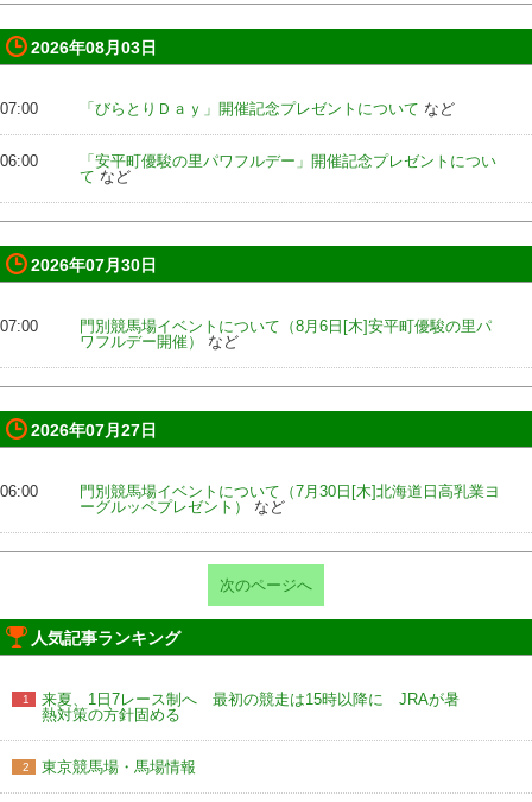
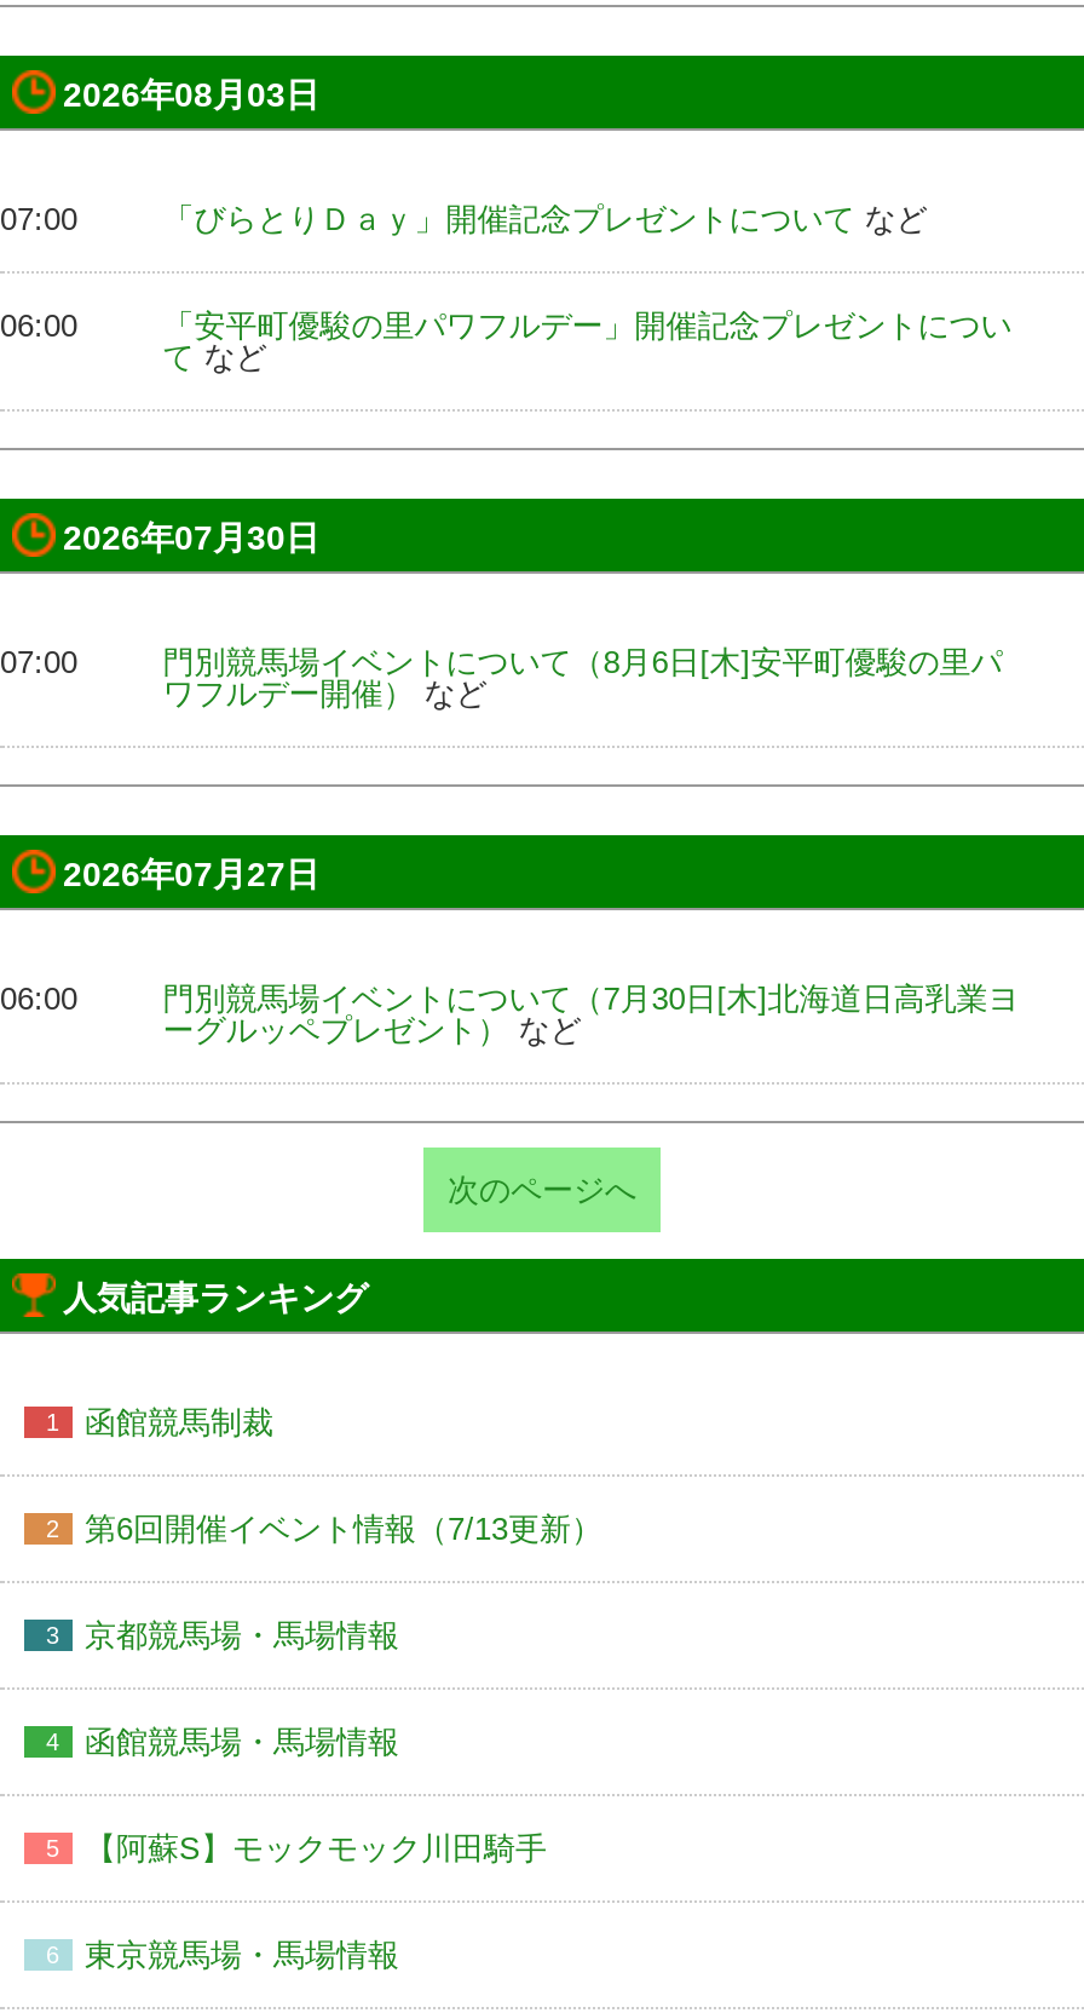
[42,690,460,723] 来夏、1日7レース制へ 最初の競走は15時以降に JRAが暑 | 熱対策の方針固める -> [85,1403,273,1439] 函館競馬制裁
none -> [46,1510,602,1967] 第6回開催イベント情報（7/13更新） | 3 | 京都競馬場・馬場情報 | 4 | 函館競馬場・馬場情報 | 5 | 【阿蘇S】モックモック川田騎手 | 6

